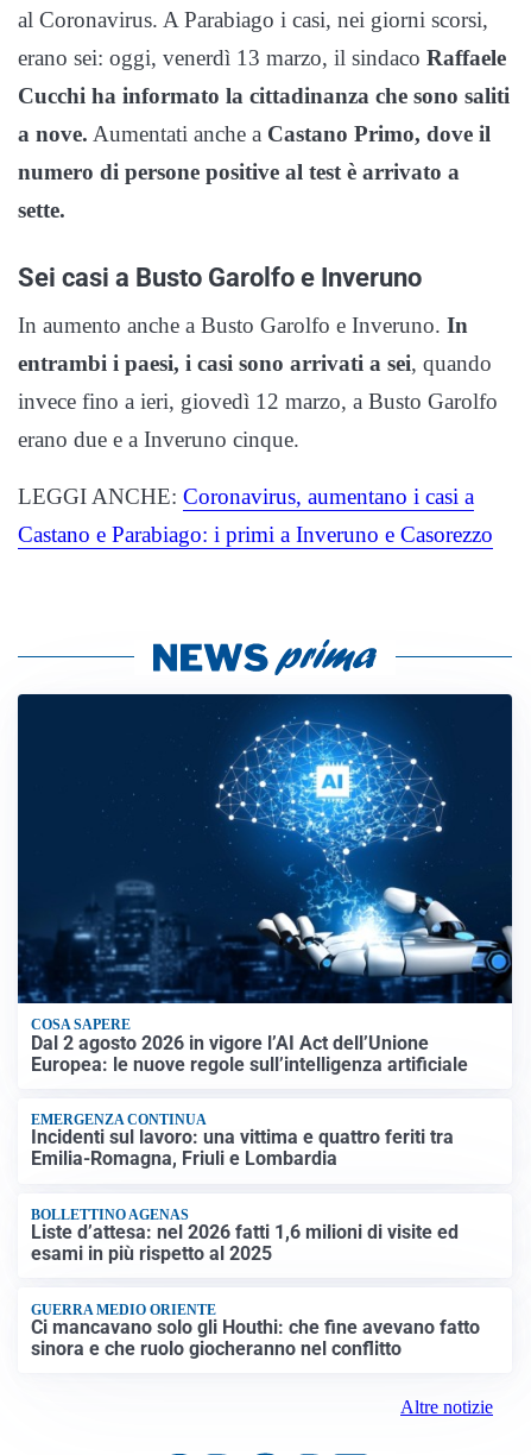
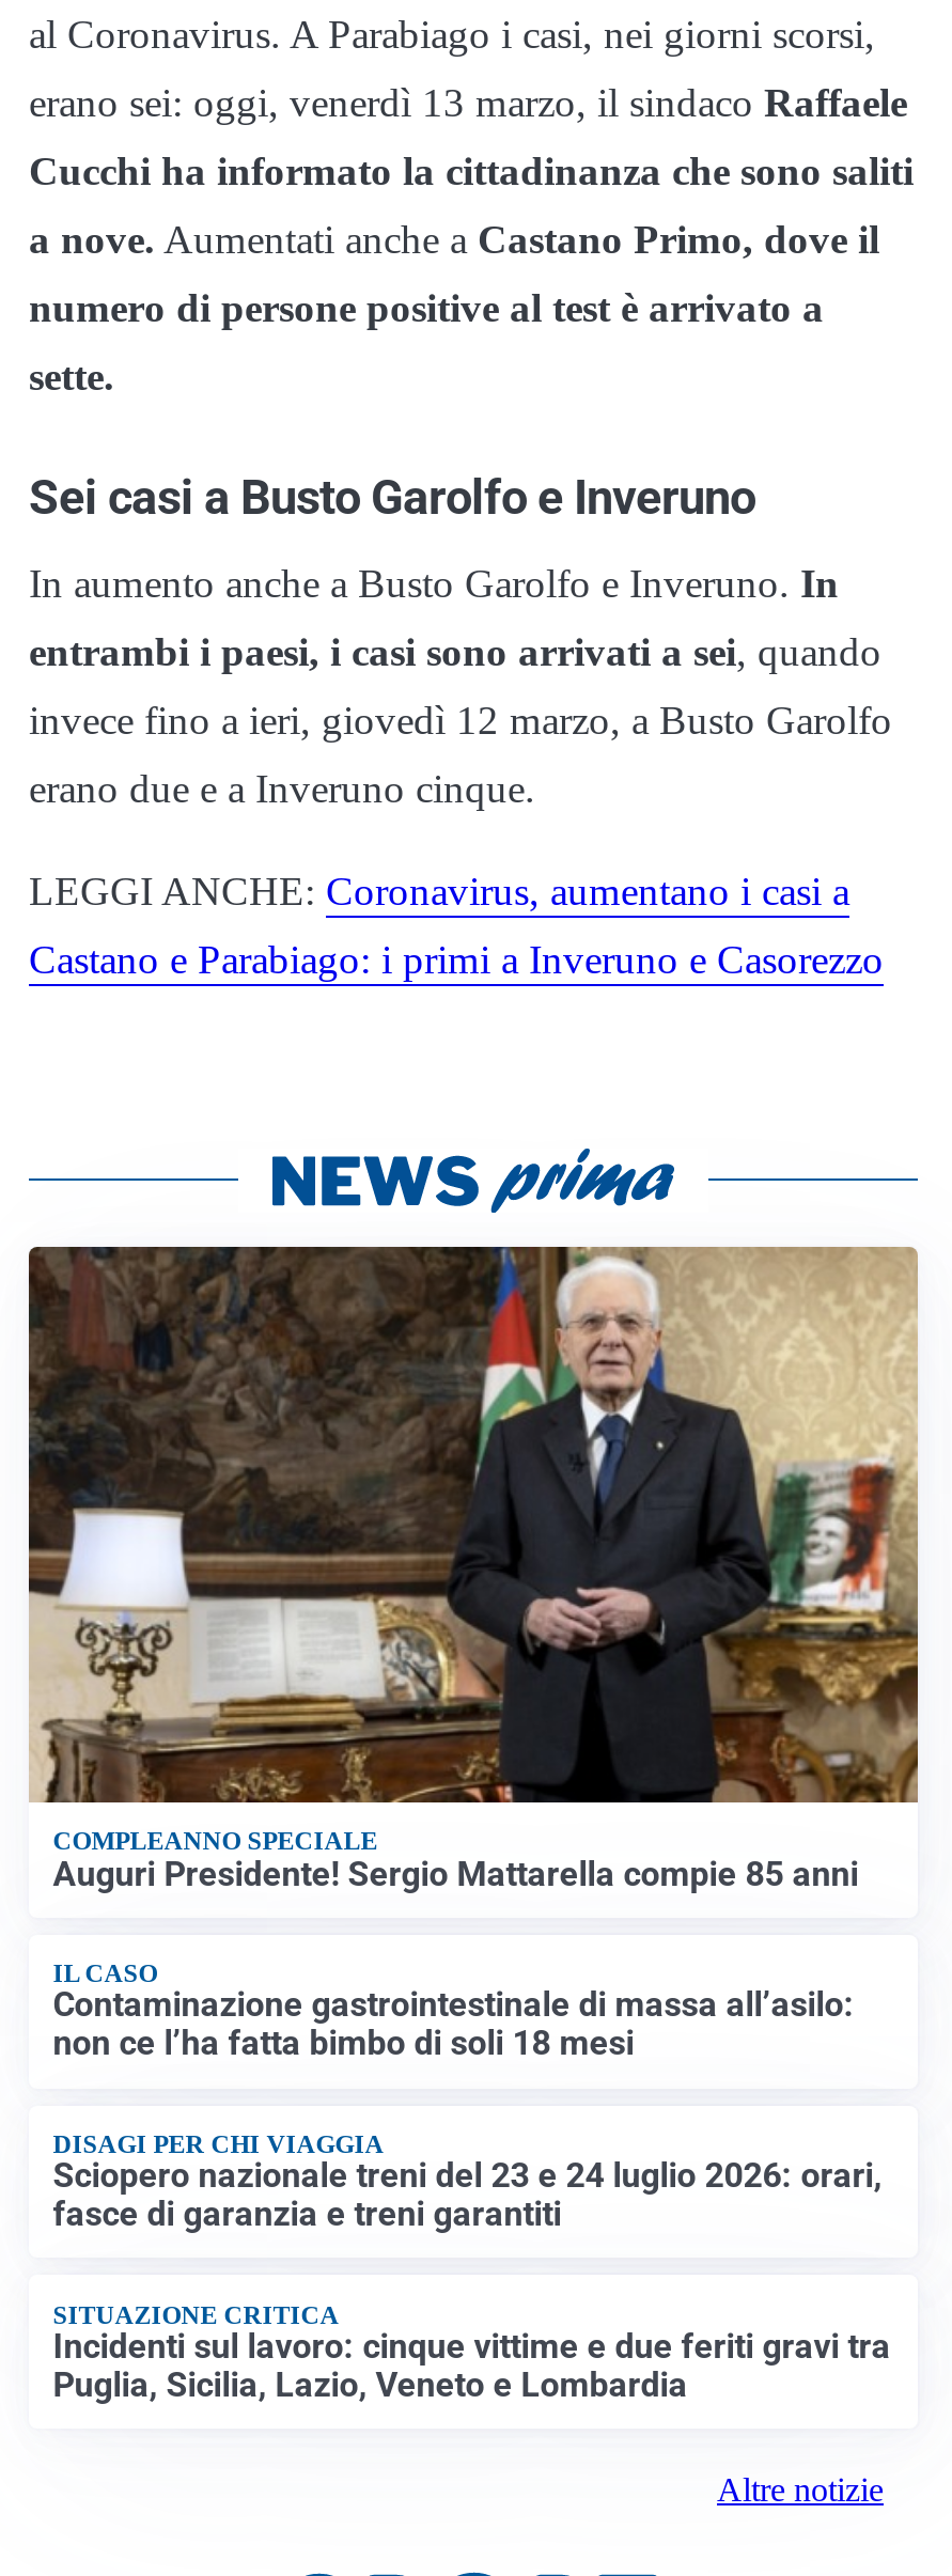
[17,693,513,1075] [image] | COSA SAPERE | Dal 2 agosto 2026 in vigore l’AI Act dell’Unione | Europea: le nuove regole sull’intelligenza artificiale -> [27,1245,920,1894] [image] | COMPLEANNO SPECIALE | Auguri Presidente! Sergio Mattarella compie 85 anni
[31,1112,454,1170] EMERGENZA CONTINUA | Incidenti sul lavoro: una vittima e quattro feriti tra | Emilia-Romagna, Friuli e Lombardia -> [53,1959,854,2064] IL CASO | Contaminazione gastrointestinale di massa all’asilo: | non ce l’ha fatta bimbo di soli 18 mesi
[31,1206,459,1265] BOLLETTINO AGENAS | Liste d’attesa: nel 2026 fatti 1,6 milioni di visite ed | esami in più rispetto al 2025 -> [53,2129,882,2235] DISAGI PER CHI VIAGGIA | Sciopero nazionale treni del 23 e 24 luglio 2026: orari, | fasce di garanzia e treni garantiti
[31,1301,480,1360] GUERRA MEDIO ORIENTE | Ci mancavano solo gli Houthi: che fine avevano fatto | sinora e che ruolo giocheranno nel conflitto -> [53,2299,890,2405] SITUAZIONE CRITICA | Incidenti sul lavoro: cinque vittime e due feriti gravi tra | Puglia, Sicilia, Lazio, Veneto e Lombardia

